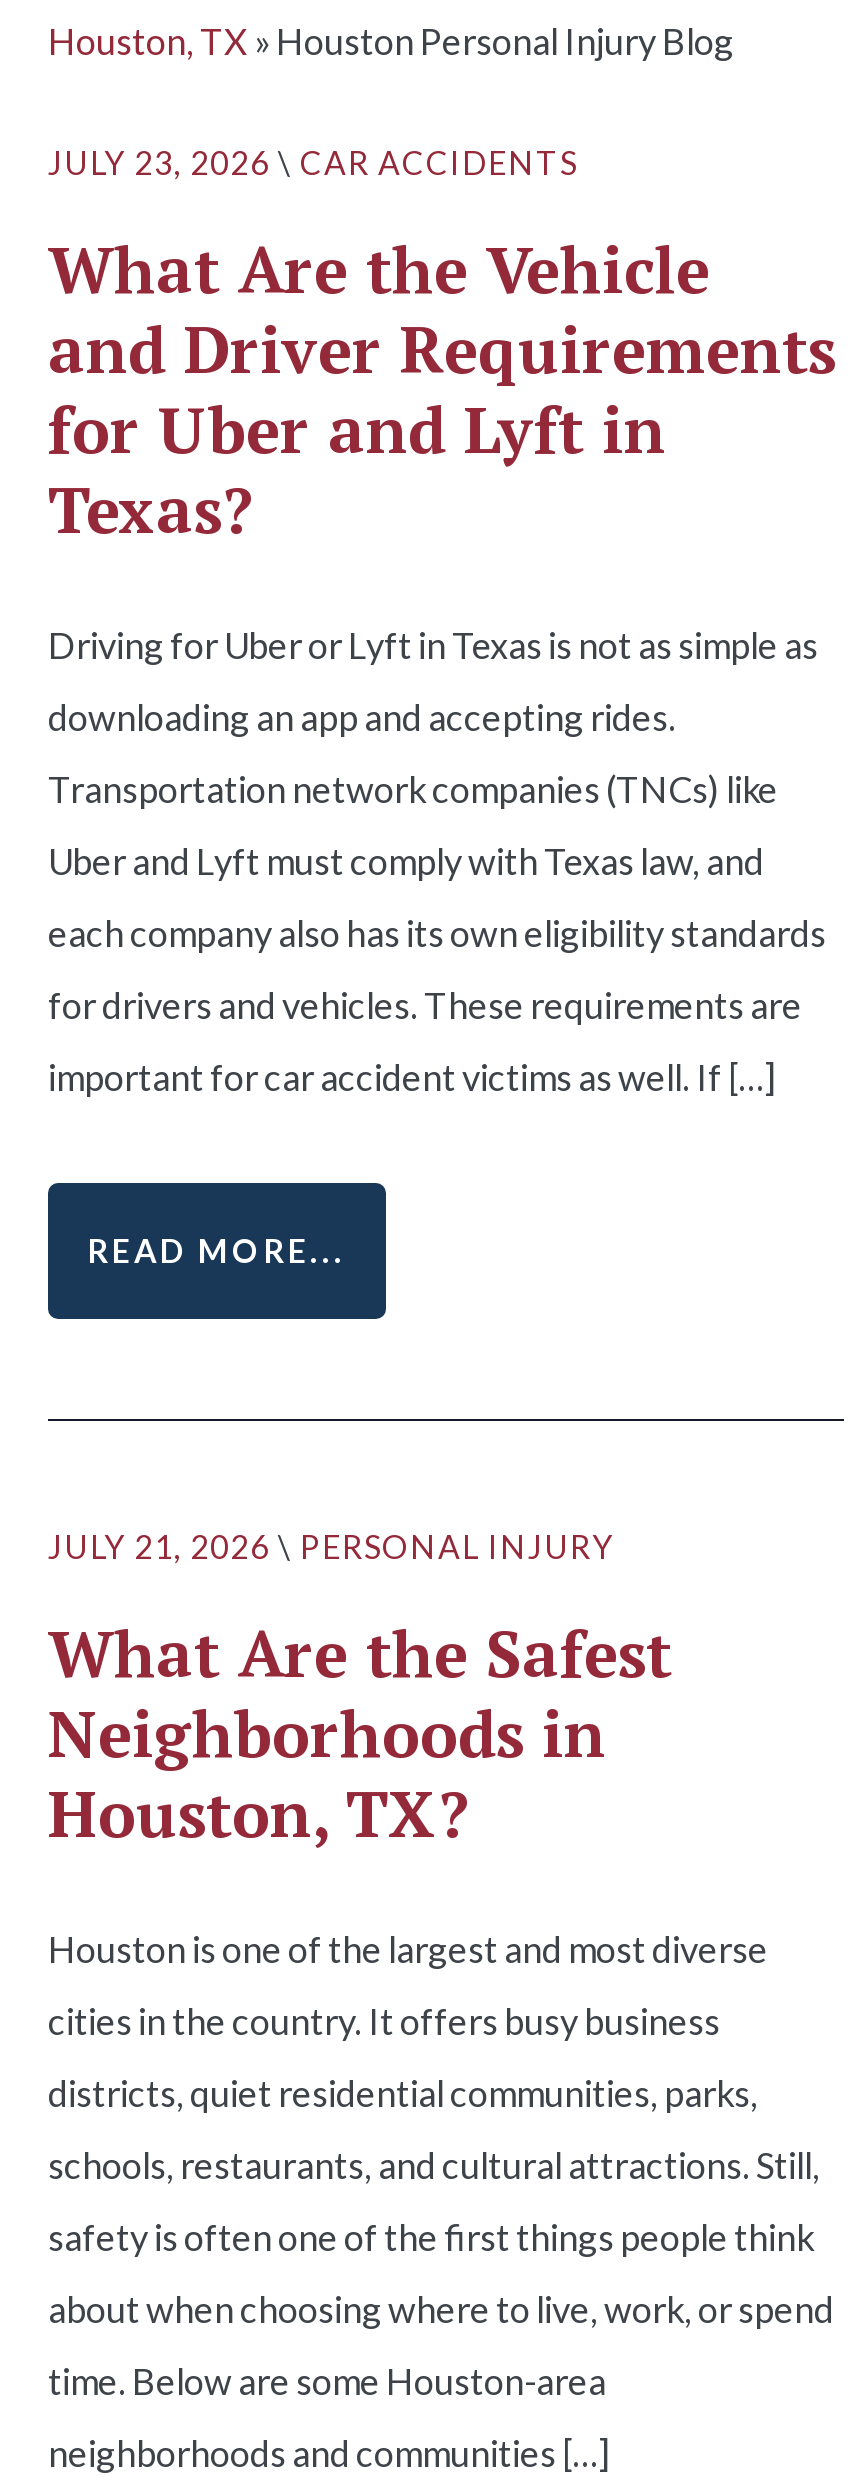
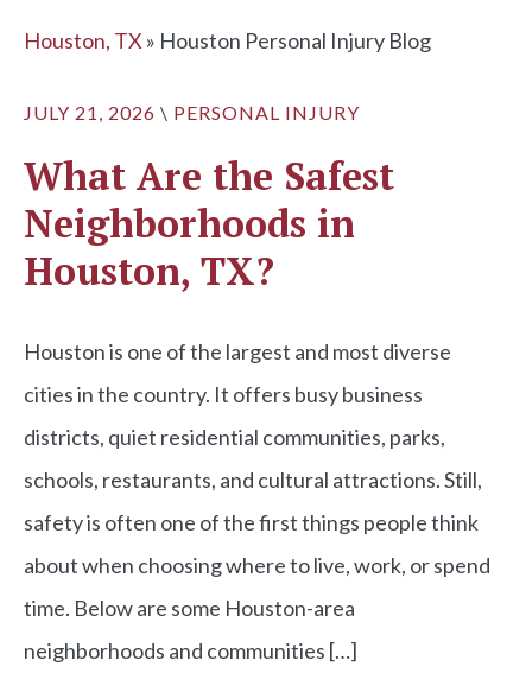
[48,143,836,1099] JULY 23, 2026 \ CAR ACCIDENTS | What Are the Vehicle | and Driver Requirements | for Uber and Lyft in | Texas? | Driving for Uber or Lyft in Texas is not as simple as | downloading an app and accepting rides. | Transportation network companies (TNCs) like | Uber and Lyft must comply with Texas law, and | each company also has its own eligibility standards | for drivers and vehicles. These requirements are | important for car accident victims as well. If […] -> none
[46,1181,388,1321] [image] | READ MORE... -> none

